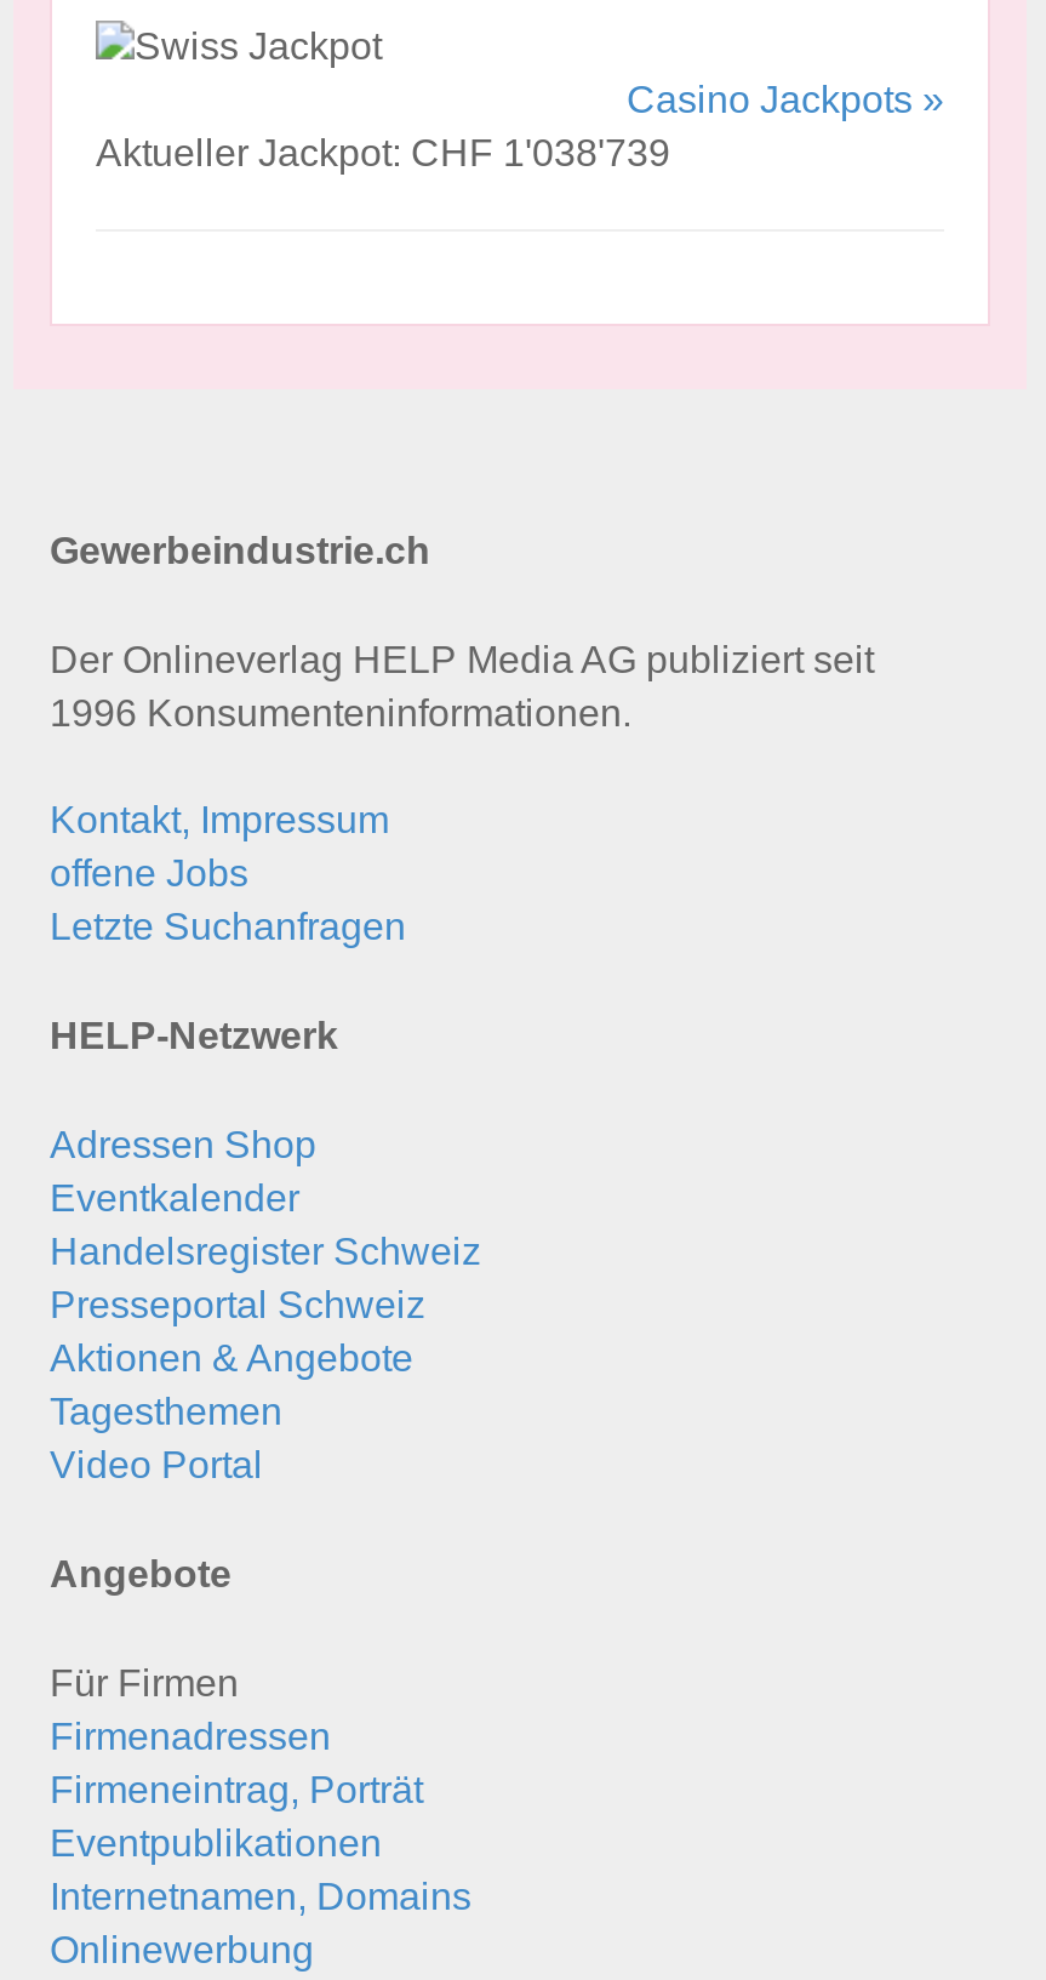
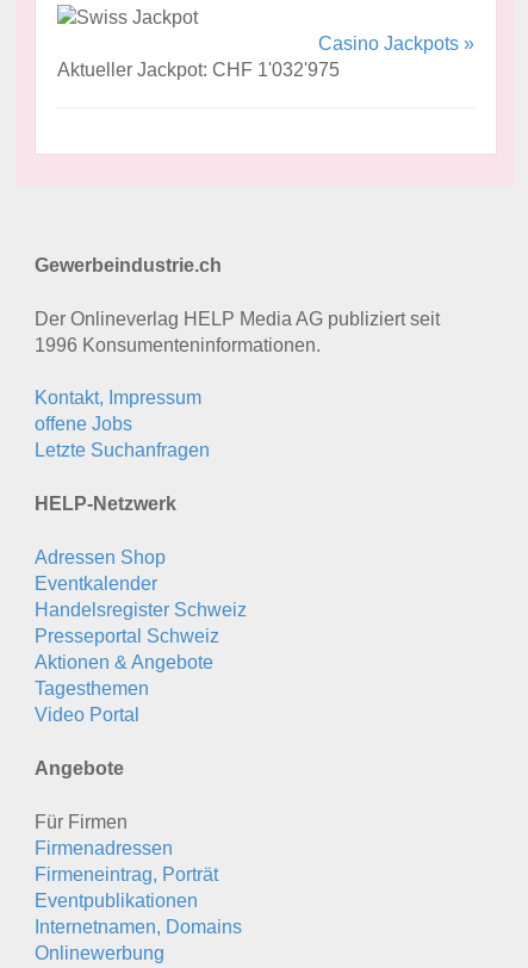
[96,132,670,173] Aktueller Jackpot: CHF 1'038'739 -> [57,59,340,80] Aktueller Jackpot: CHF 1'032'975

